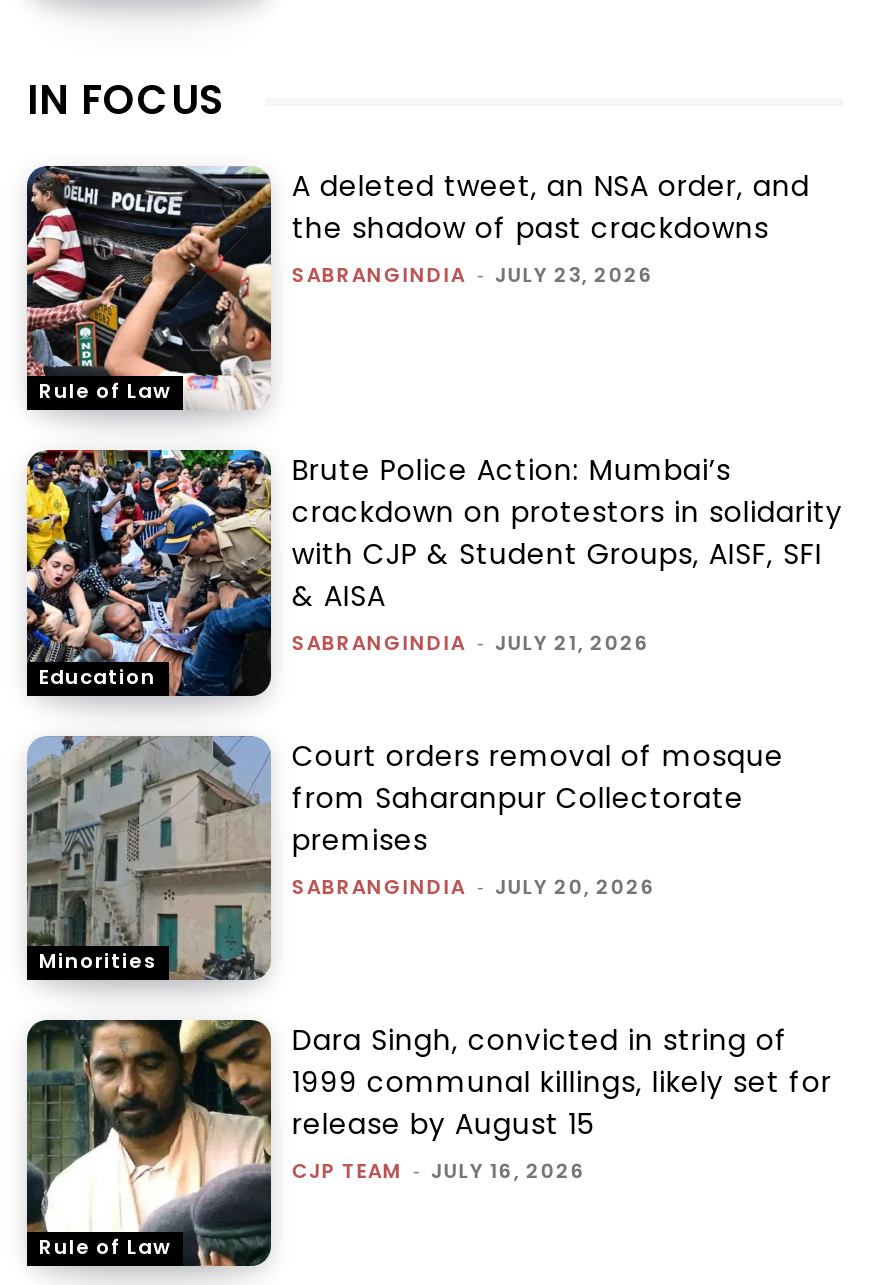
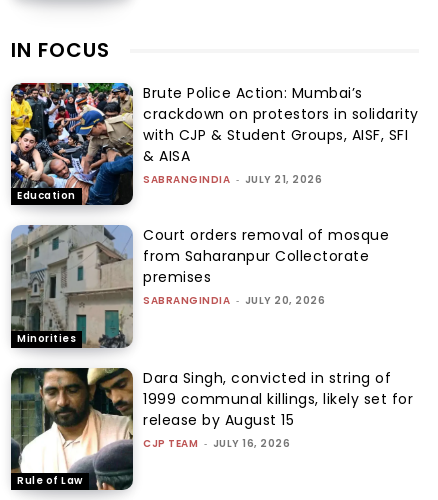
[25,164,273,410] [image] | Rule of Law -> none
[292,166,810,290] A deleted tweet, an NSA order, and | the shadow of past crackdowns | SABRANGINDIA - JULY 23, 2026 -> none

